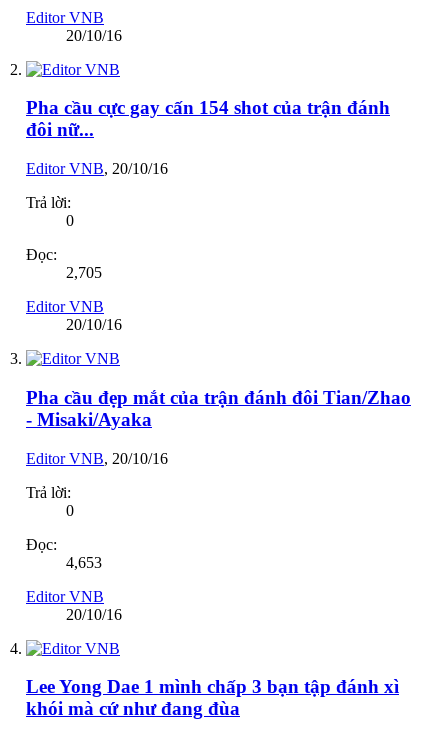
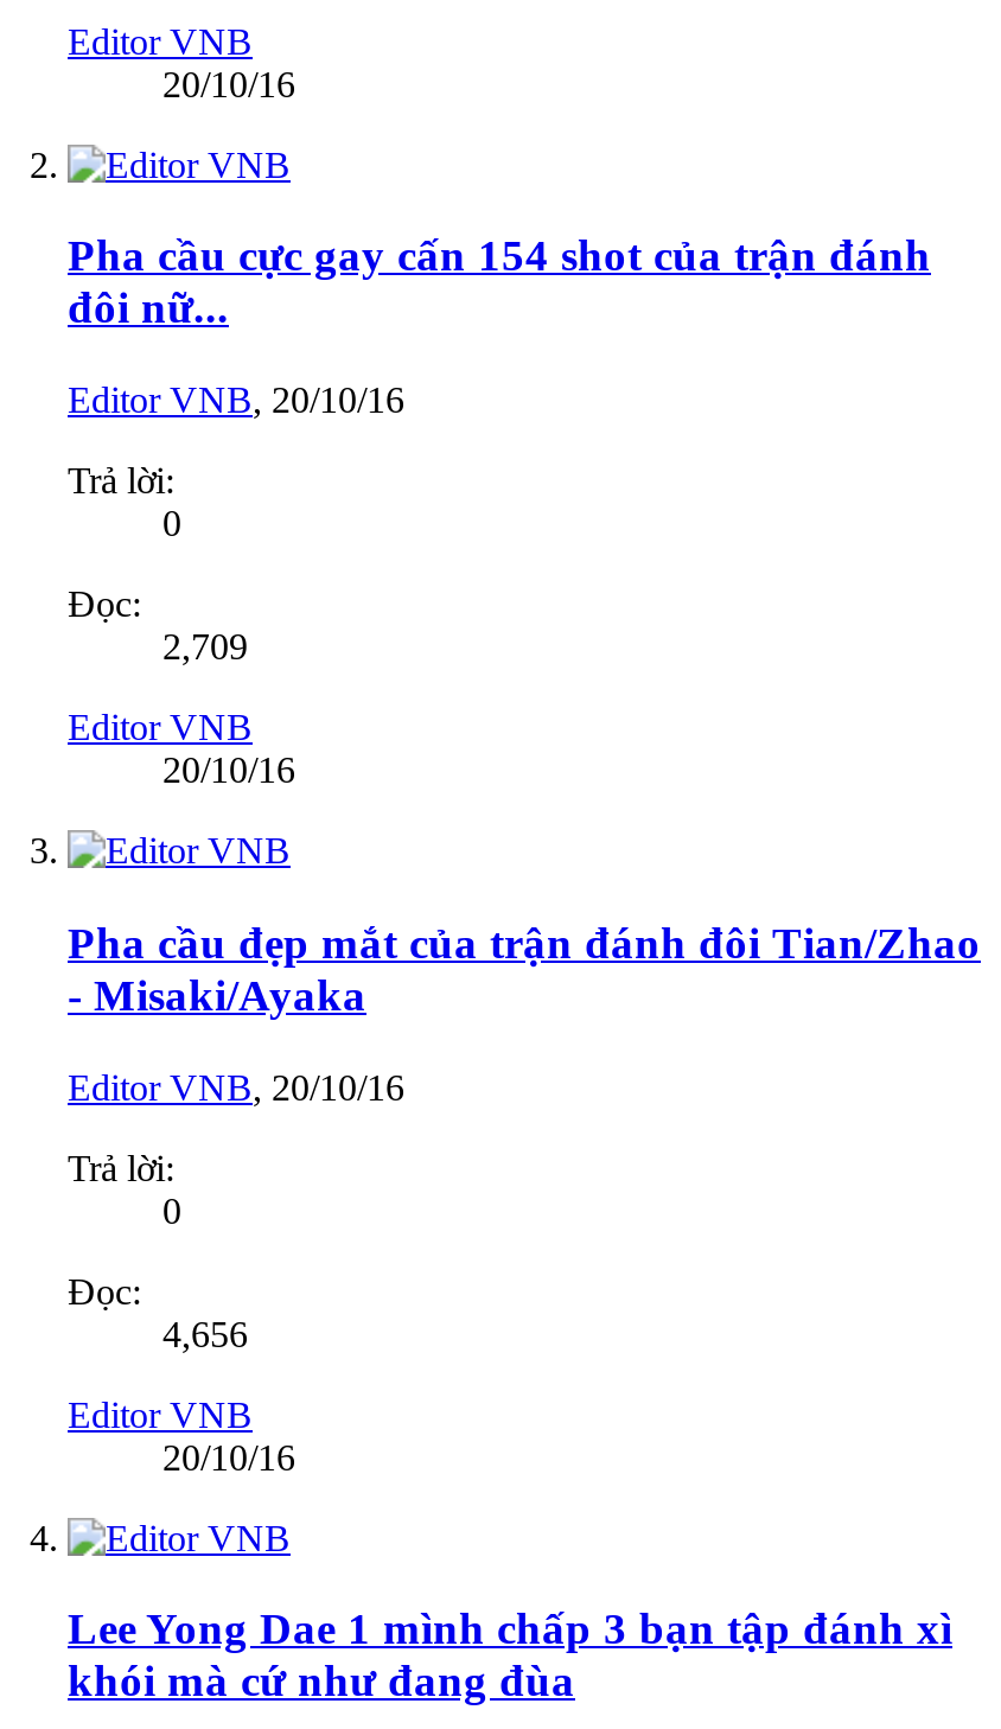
[66,264,102,281] 2,705 -> [162,627,248,667] 2,709
[66,554,102,571] 4,653 -> [162,1313,248,1353] 4,656

